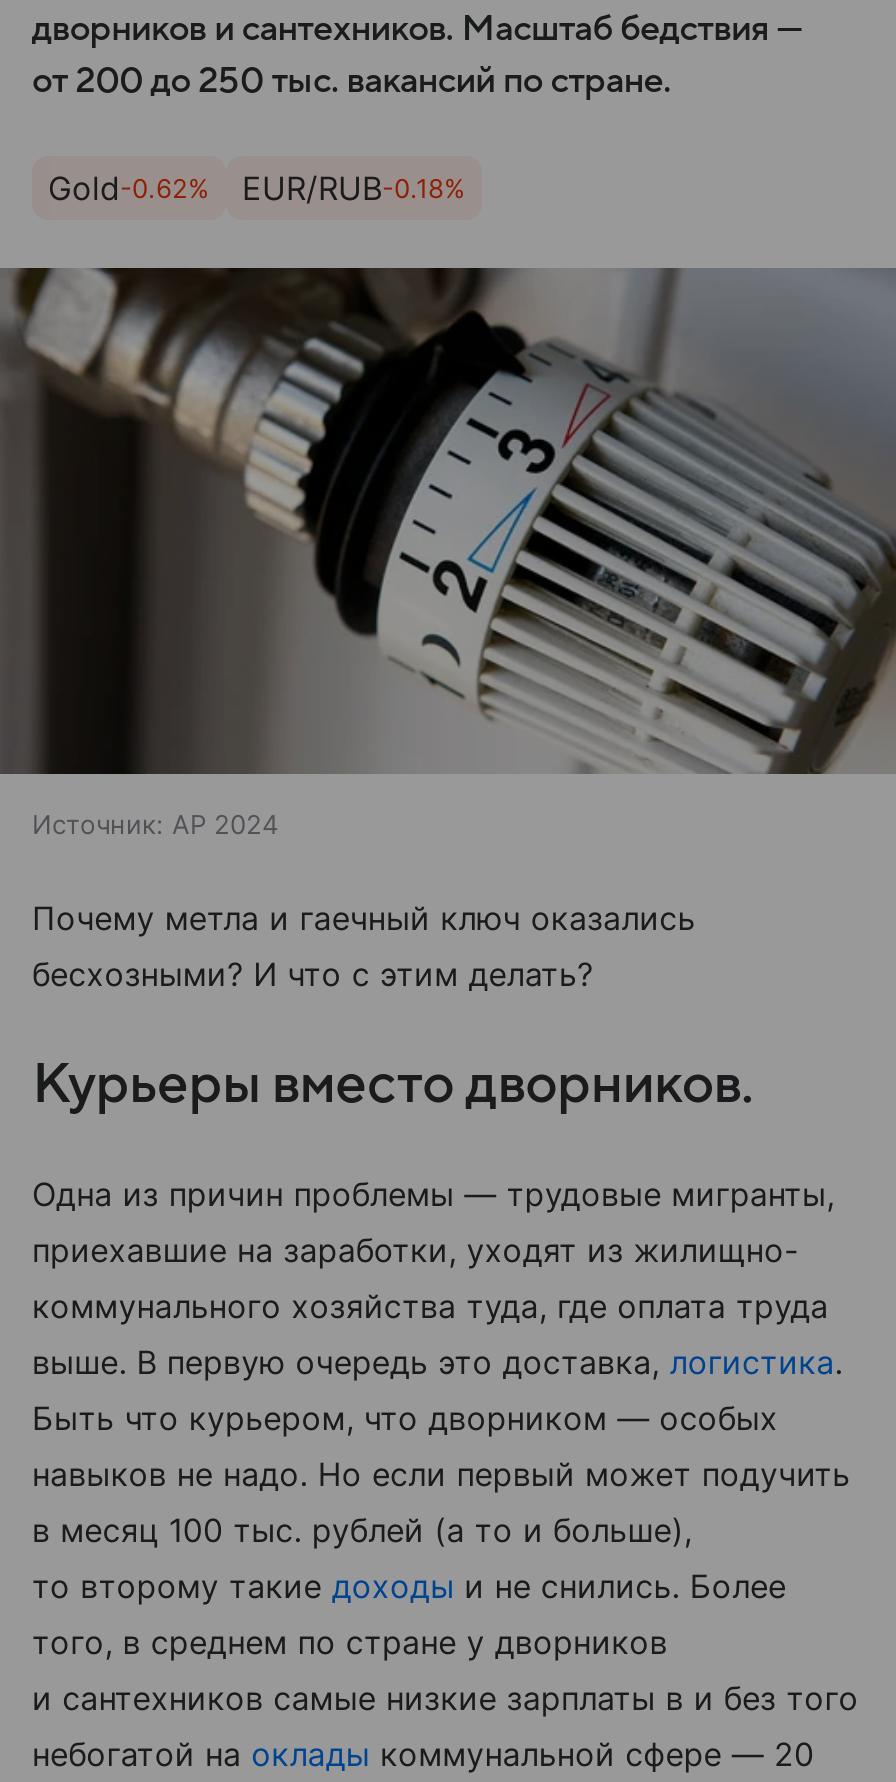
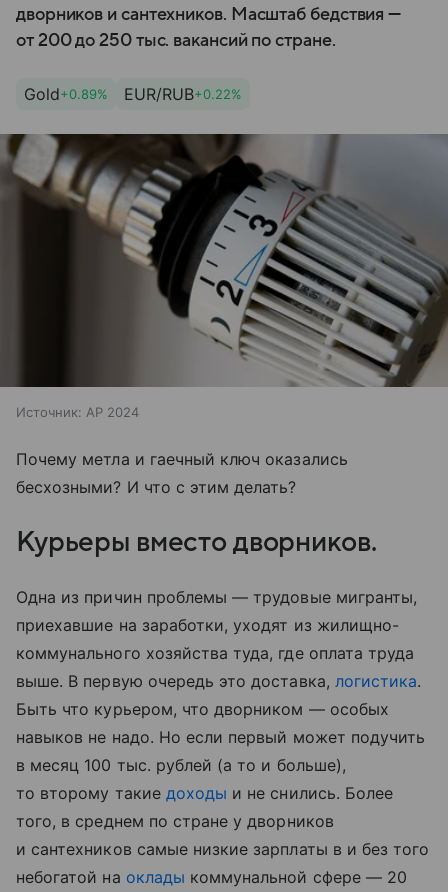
[48,168,210,208] Gold-0.62% -> [24,84,108,104] Gold+0.89%
[242,168,466,208] EUR/RUB-0.18% -> [124,84,242,104] EUR/RUB+0.22%

